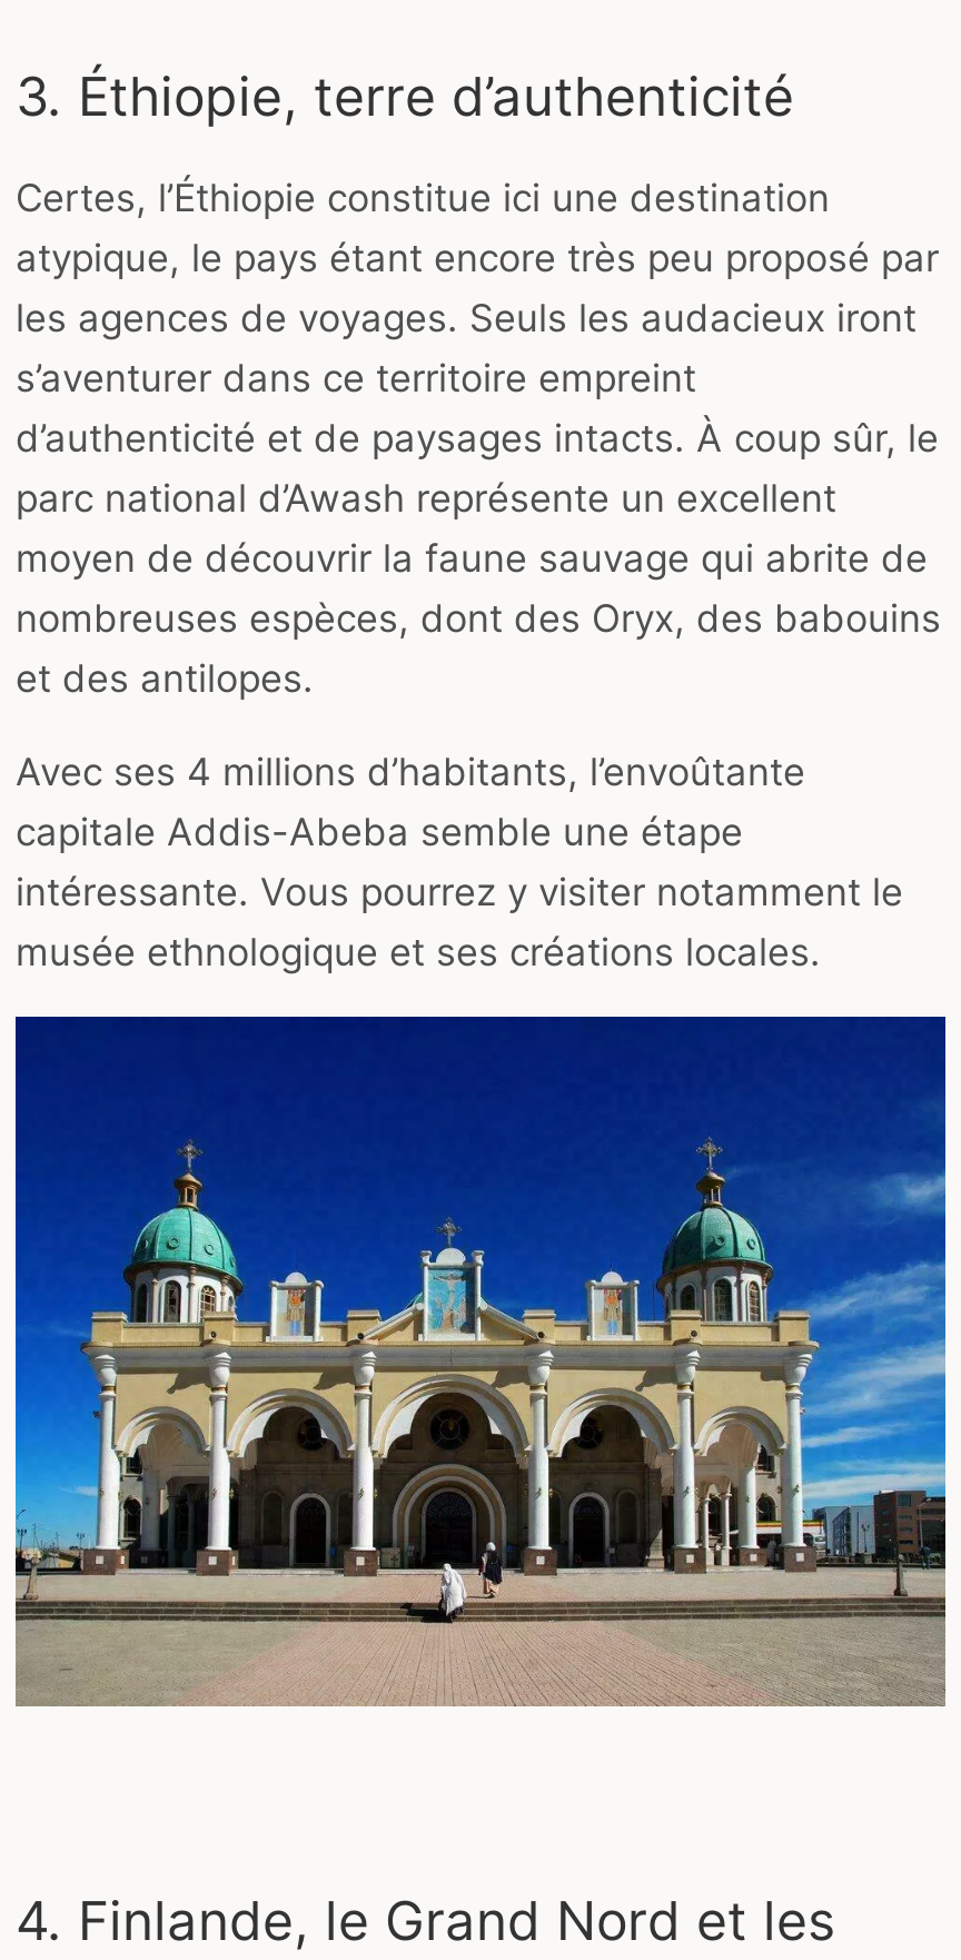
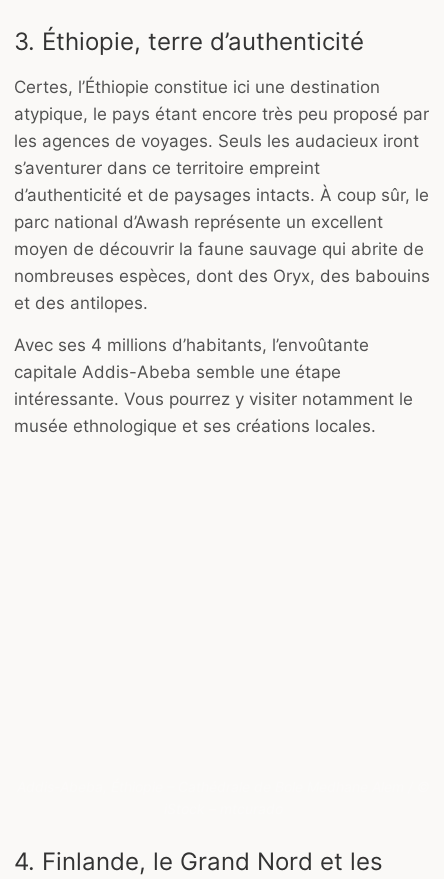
[13,1014,948,1709] [image] -> none

